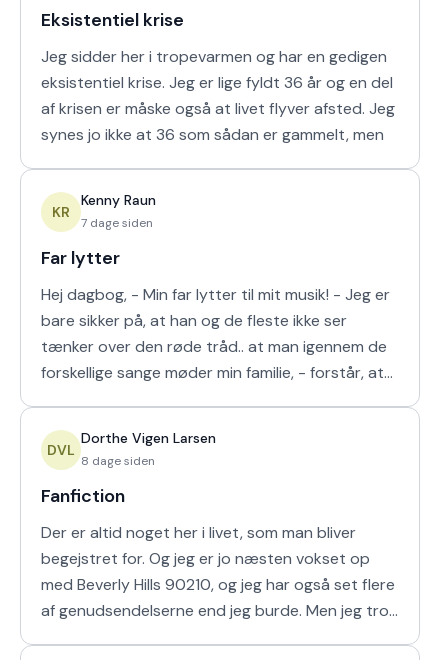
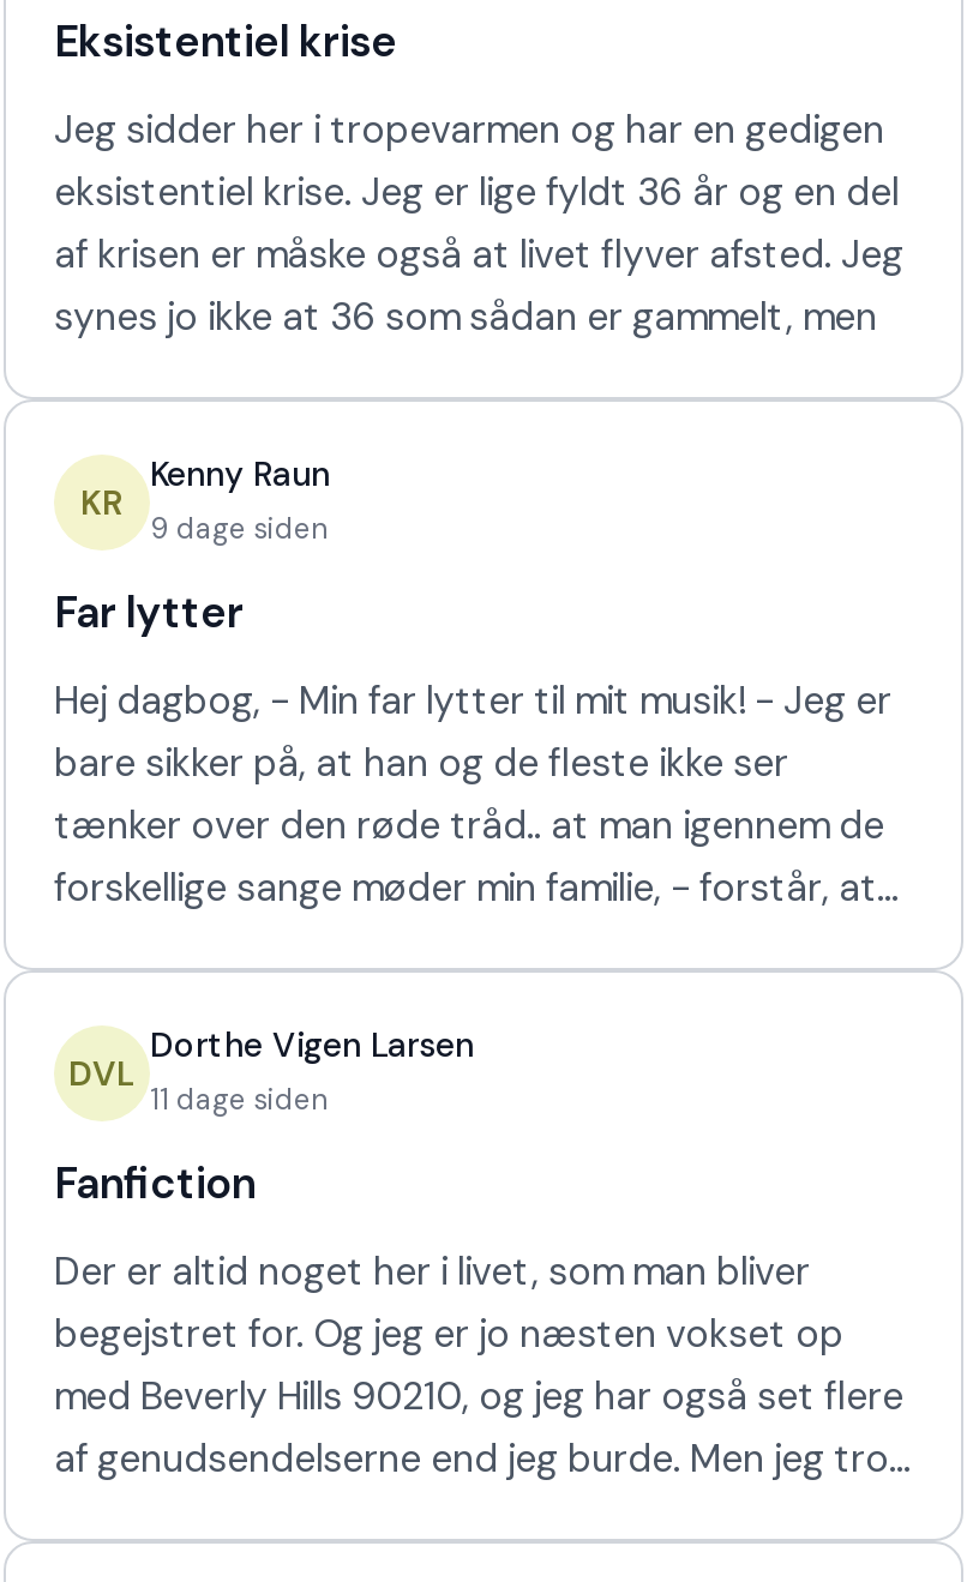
[81,215,153,231] 7 dage siden -> [150,510,328,548] 9 dage siden
[81,453,155,469] 8 dage siden -> [150,1081,328,1119] 11 dage siden

